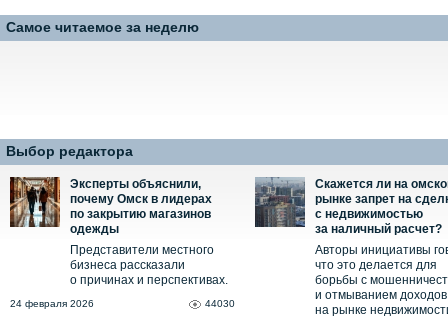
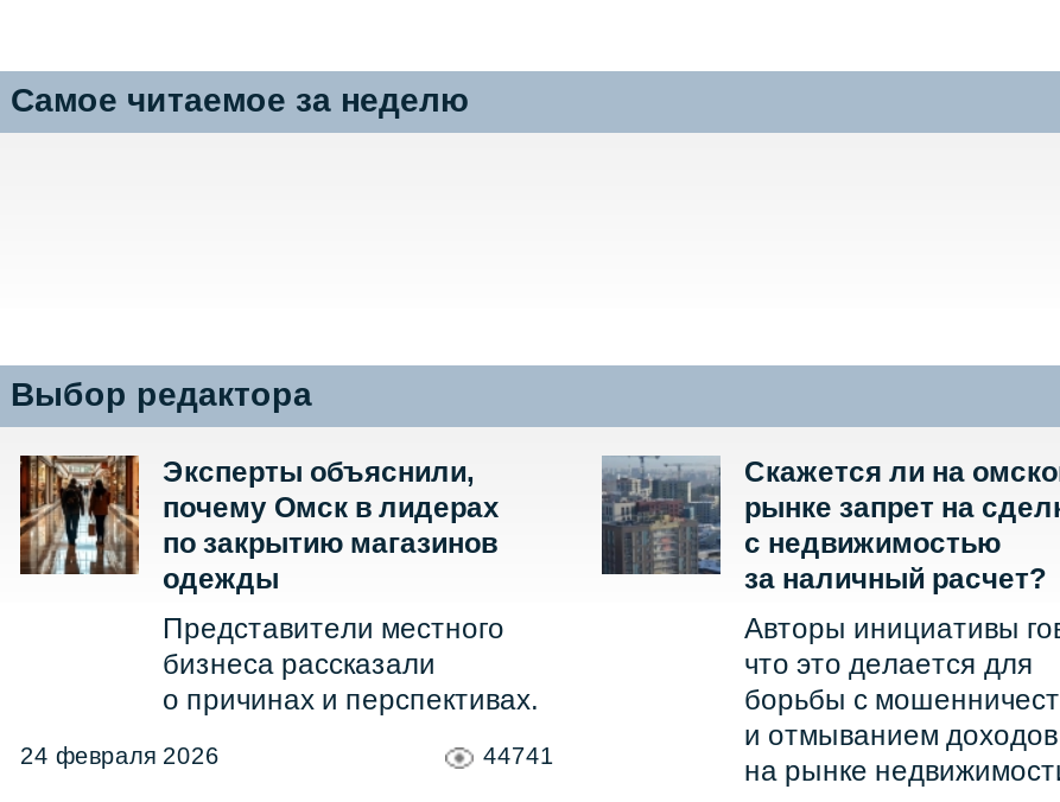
[205,298,235,309] 44030 -> [483,743,554,769] 44741

